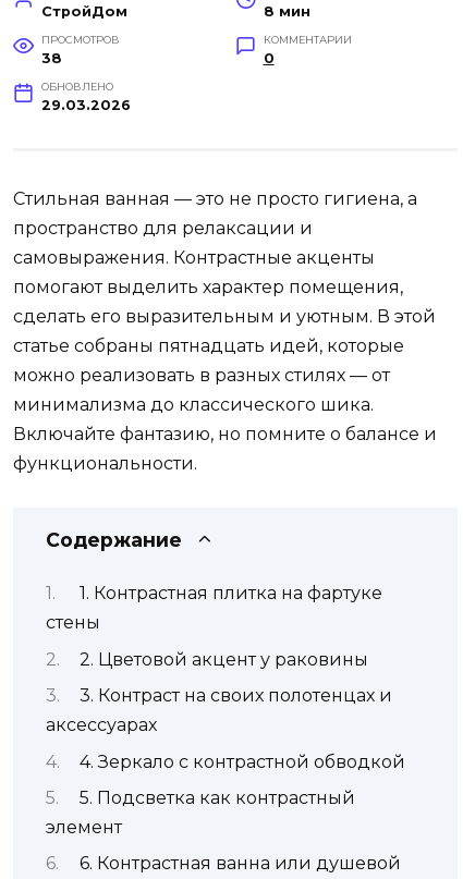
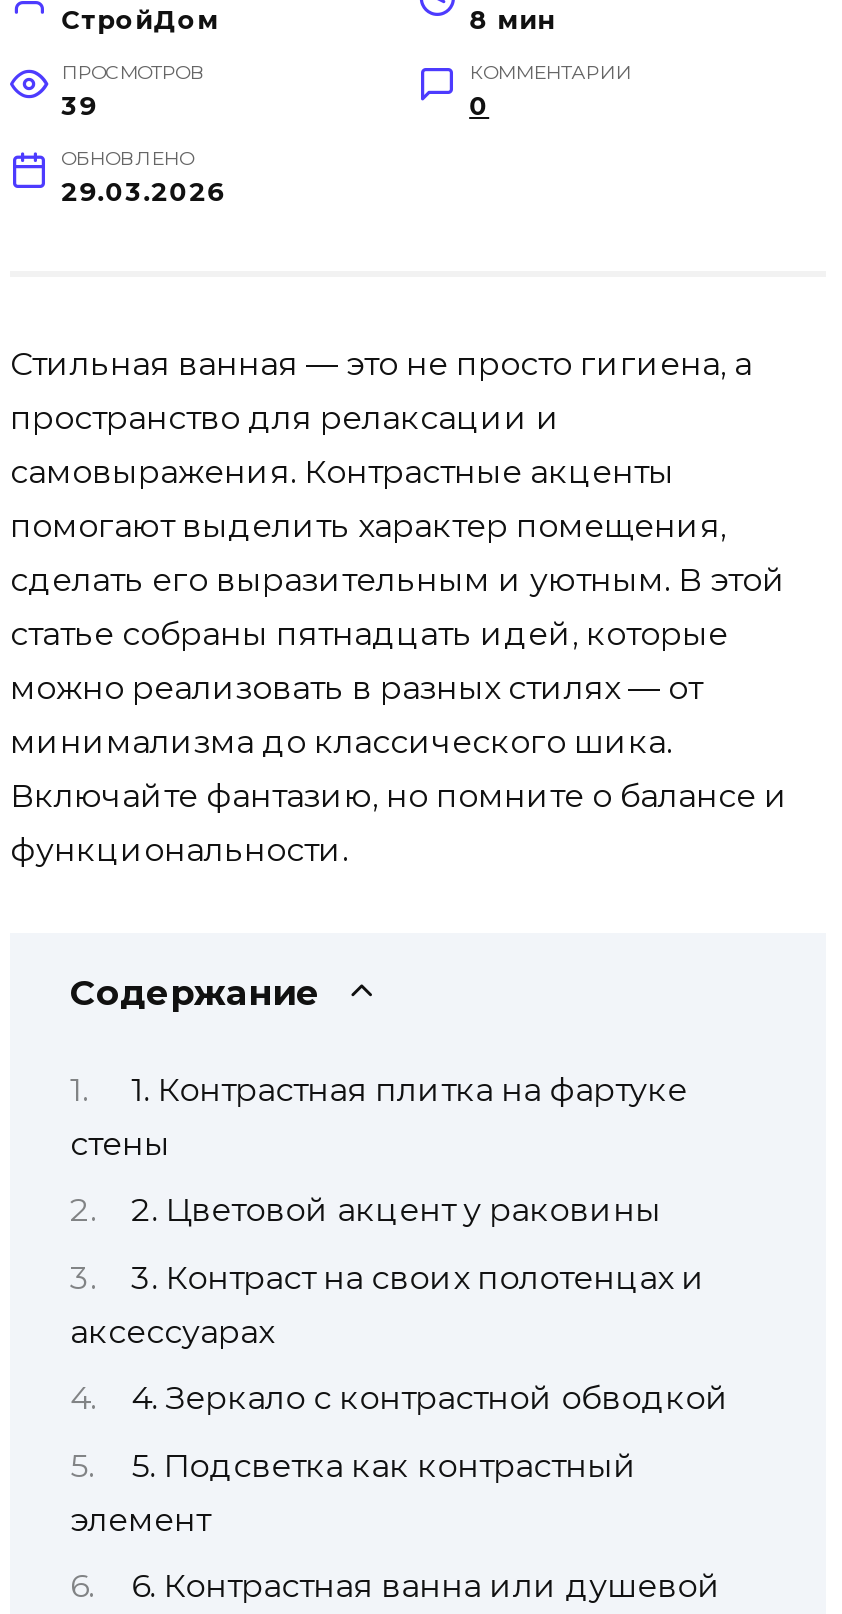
[41,50,62,66] 38 -> [61,92,97,122] 39

